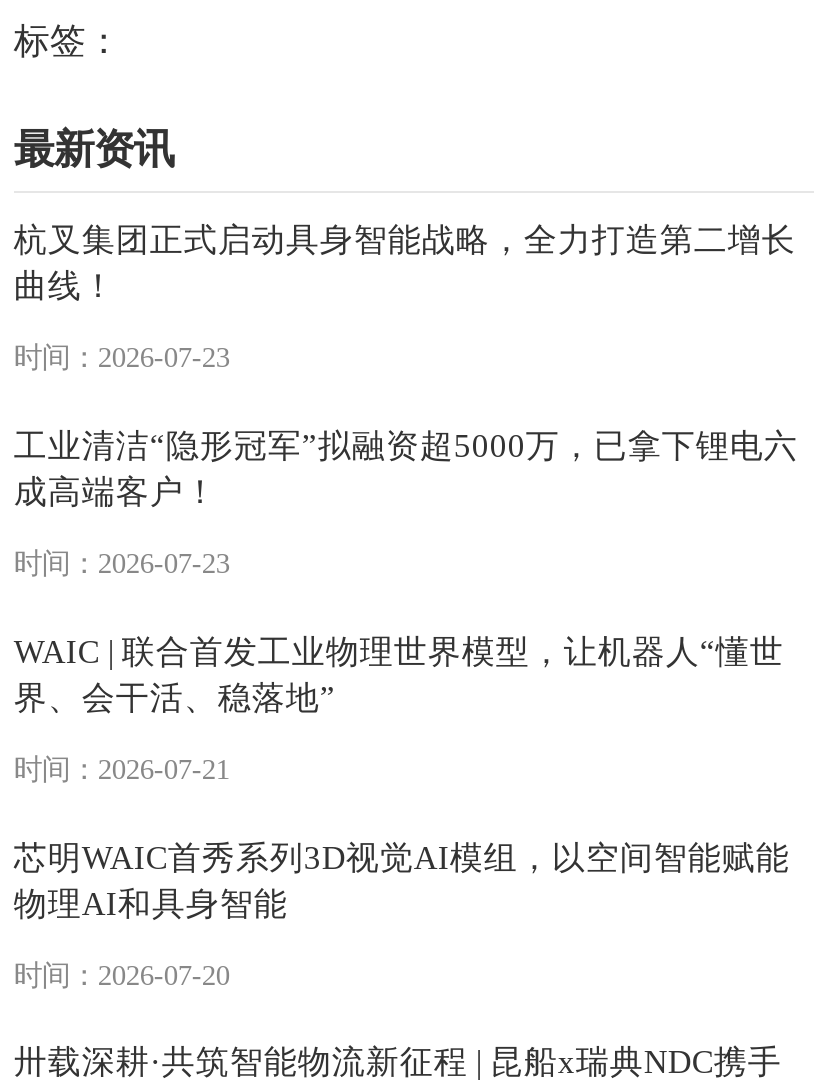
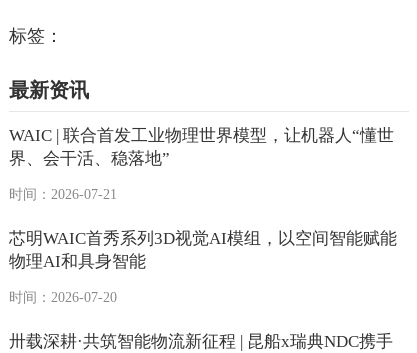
[14,221,798,579] 杭叉集团正式启动具身智能战略，全力打造第二增长 | 曲线！ | 时间：2026-07-23 | 工业清洁“隐形冠军”拟融资超5000万，已拿下锂电六 | 成高端客户！ | 时间：2026-07-23 -> none

